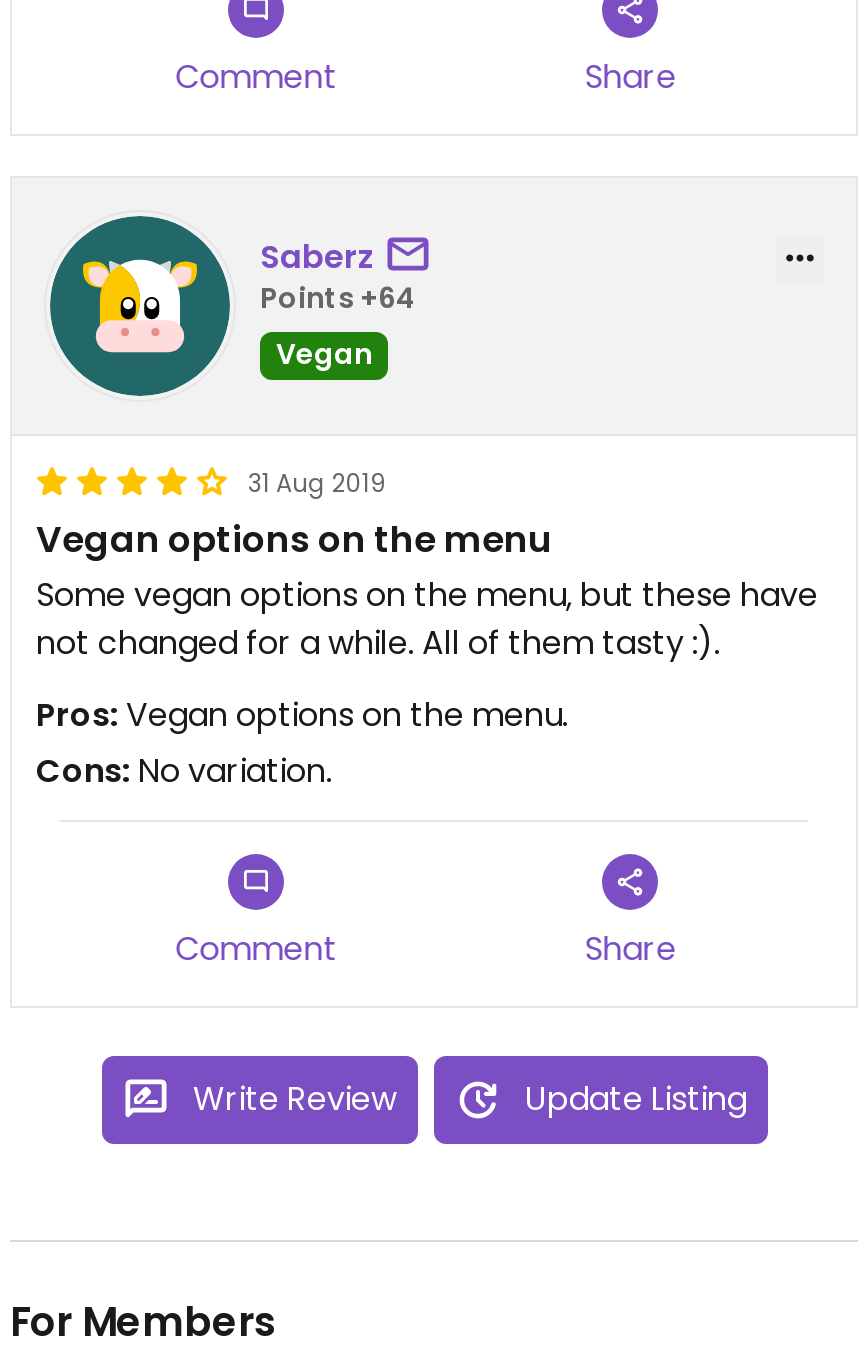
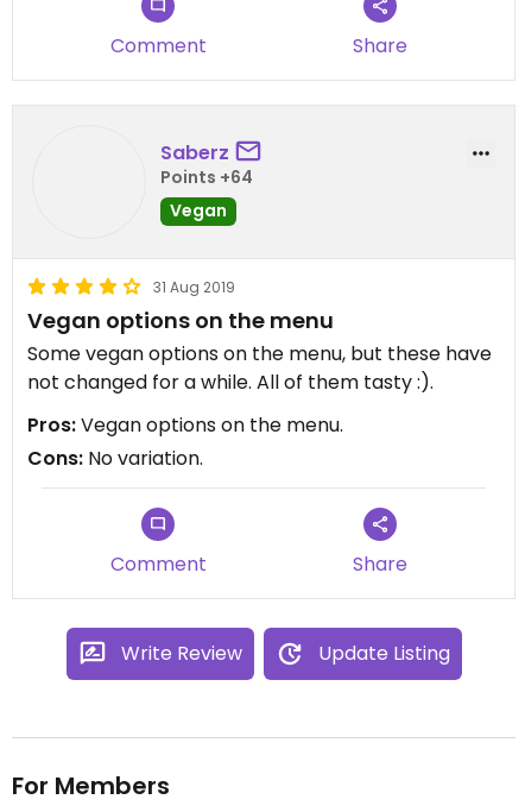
[48,214,232,398] [image] -> none

